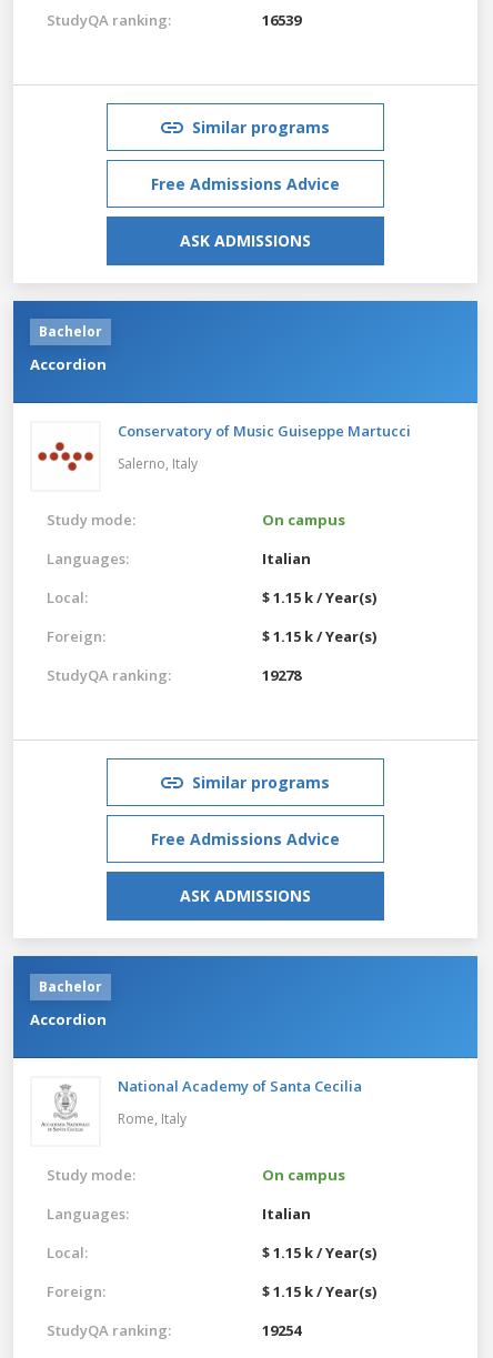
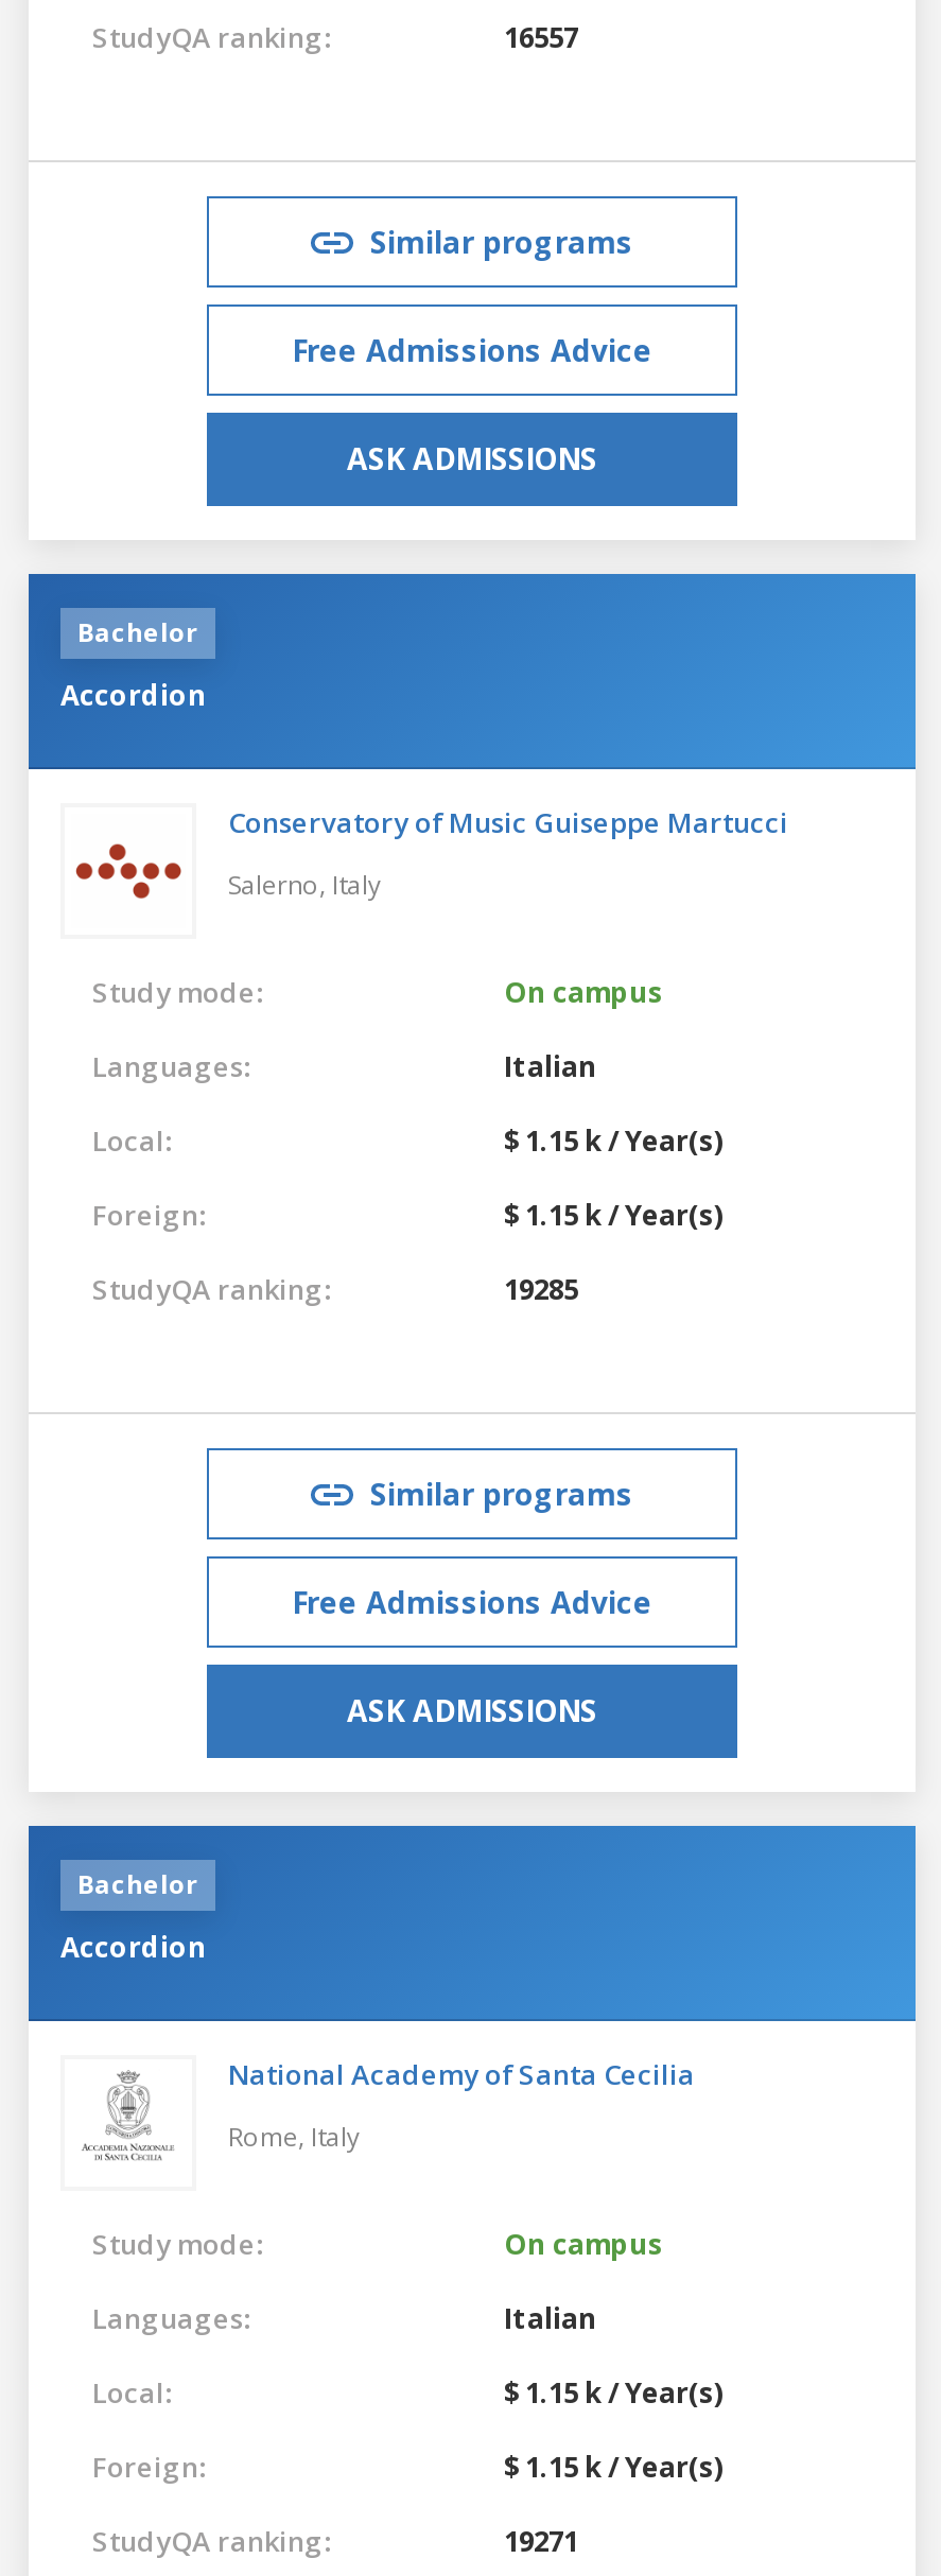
[262,10,301,30] 16539 -> [504,18,578,56] 16557
[262,665,301,685] 19278 -> [504,1270,578,1308] 19285
[262,1320,301,1340] 19254 -> [504,2521,578,2560] 19271

